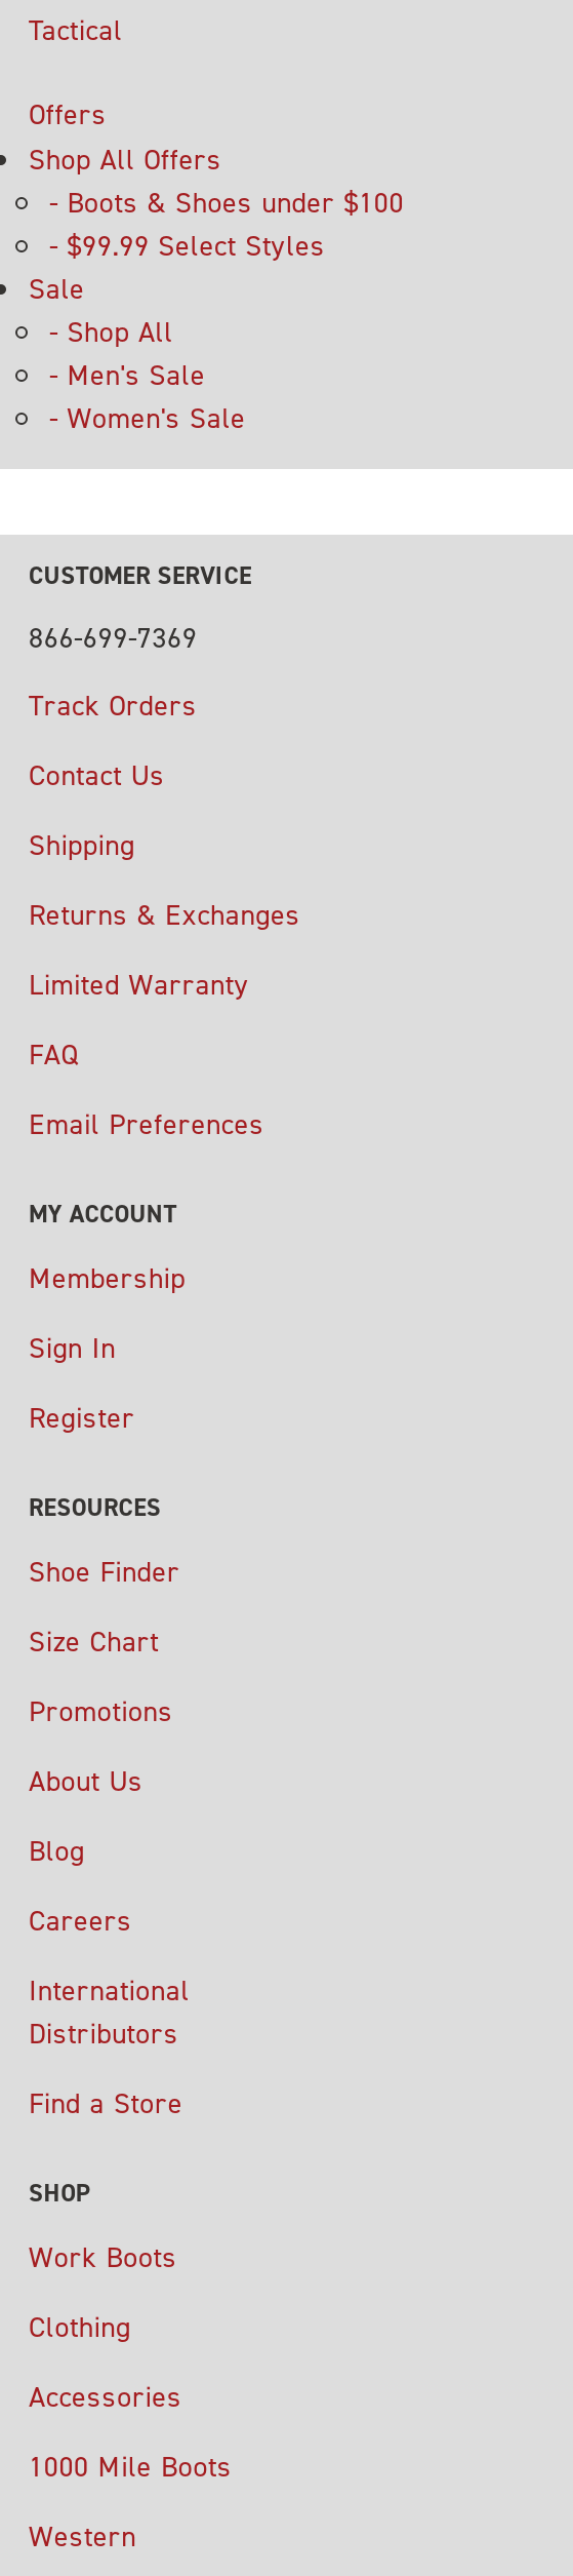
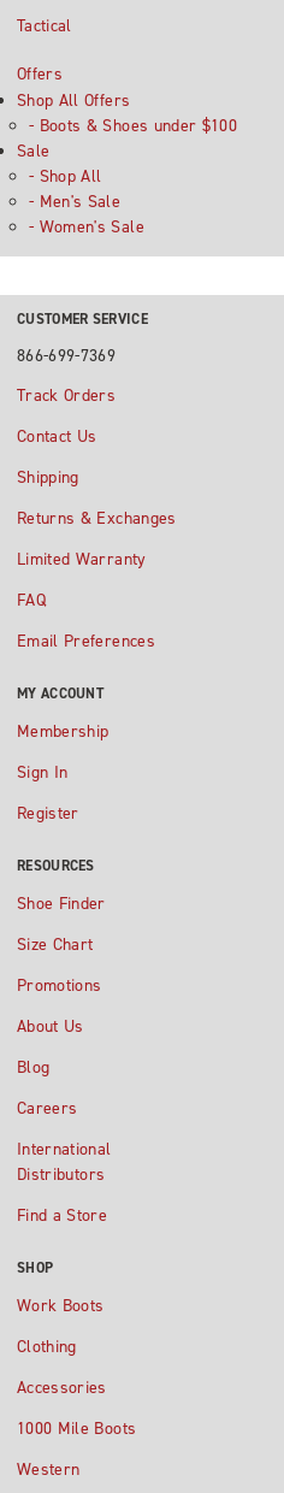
[49,226,325,265] - $99.99 Select Styles -> none

